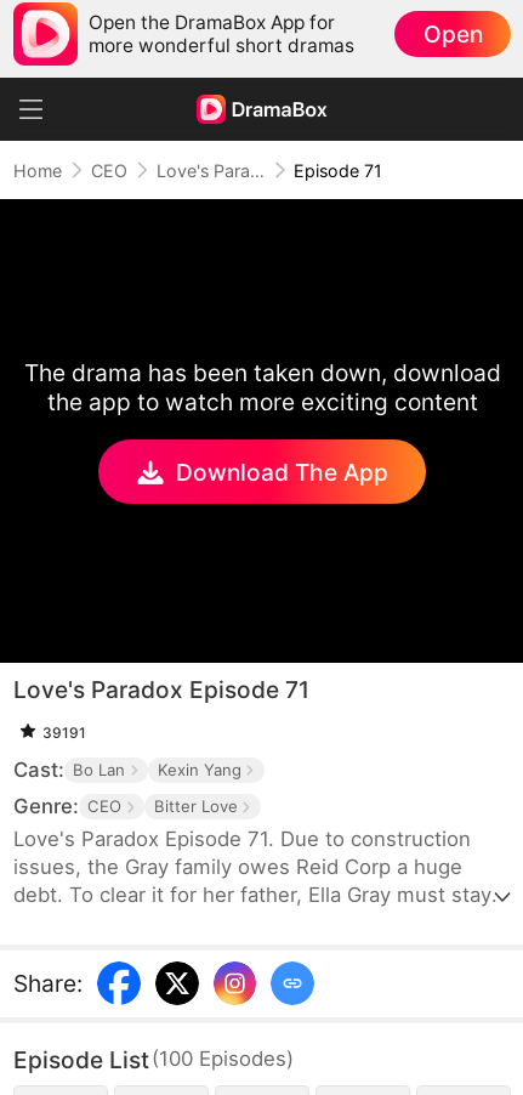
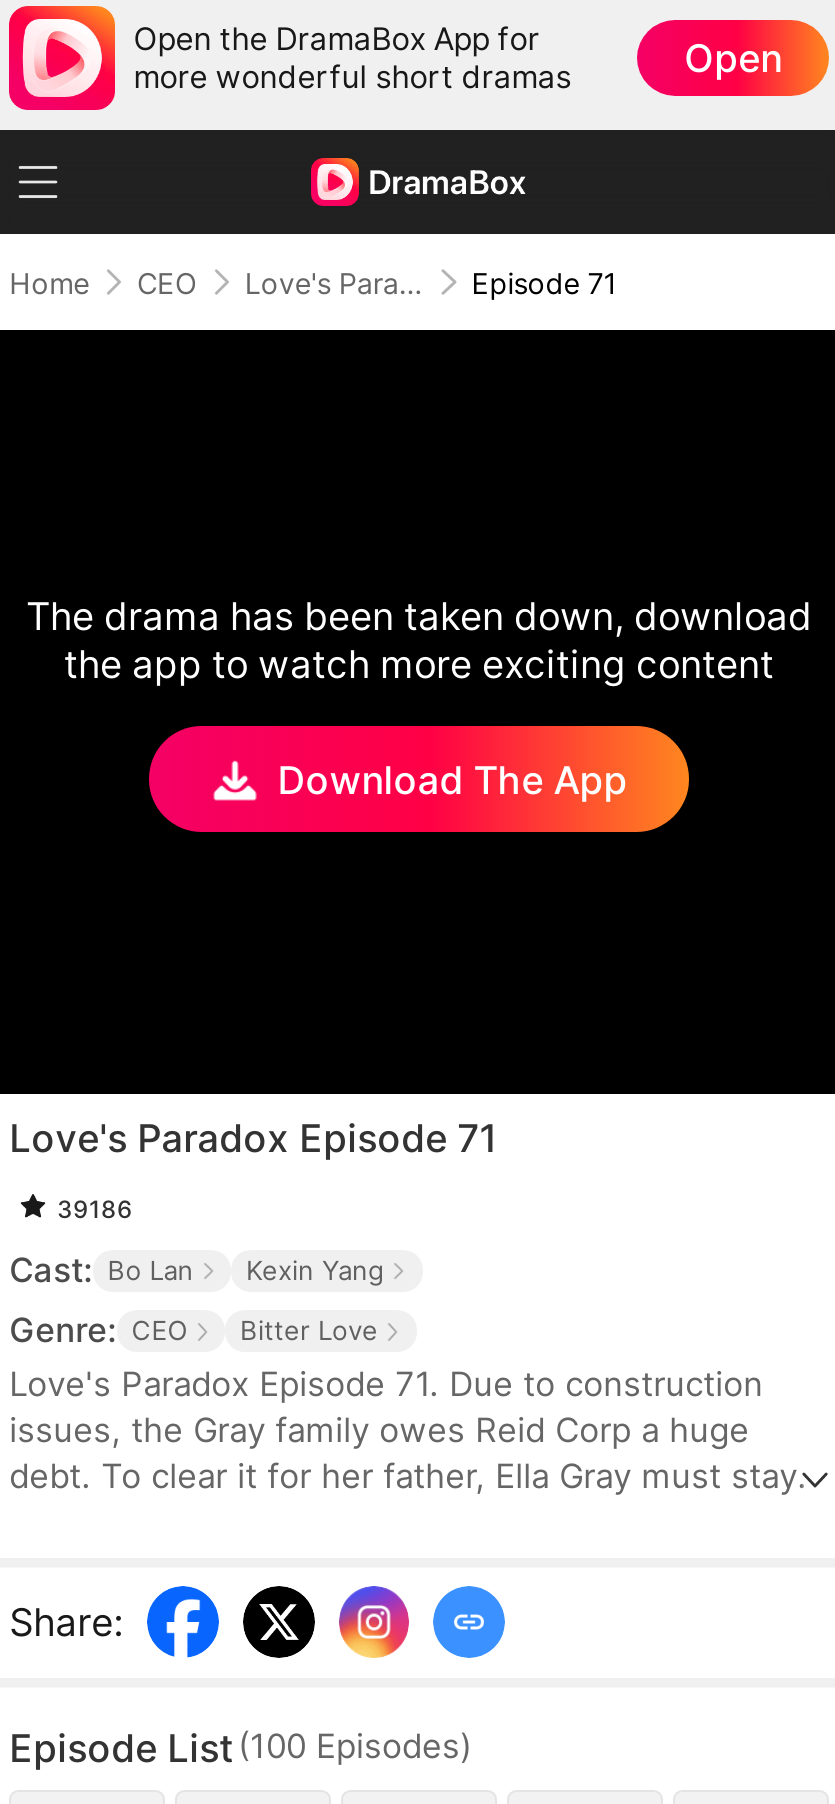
[42,723,86,741] 39191 -> [57,1193,133,1223] 39186

